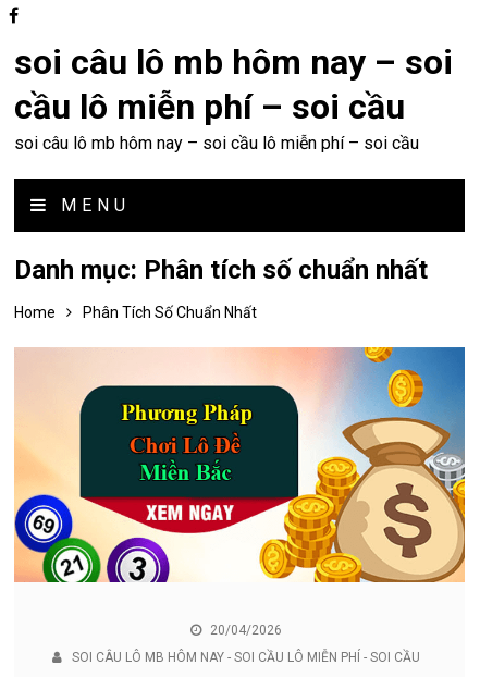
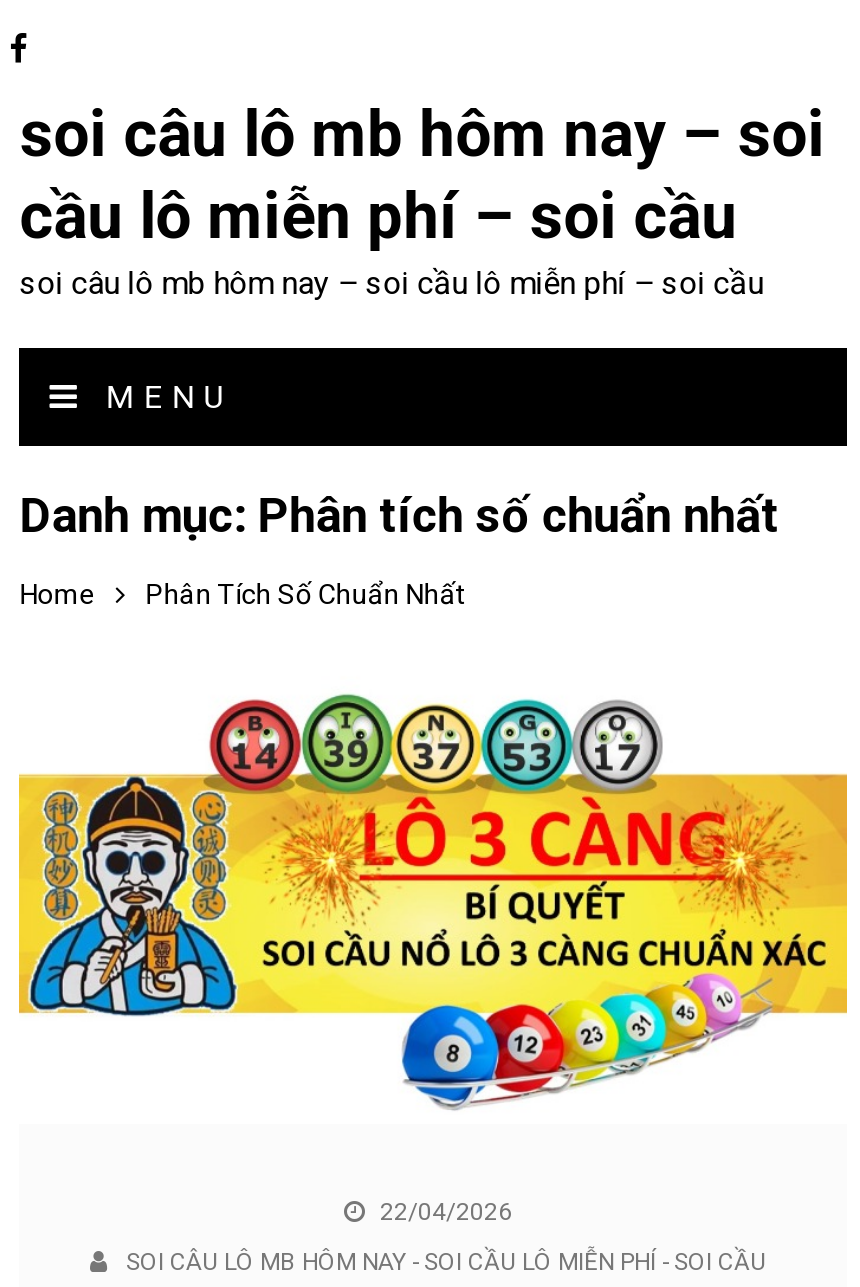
[13,346,466,583] [image] -> [19,692,849,1110] [image]
[211,622,282,637] 20/04/2026 -> [380,1197,512,1225] 22/04/2026

